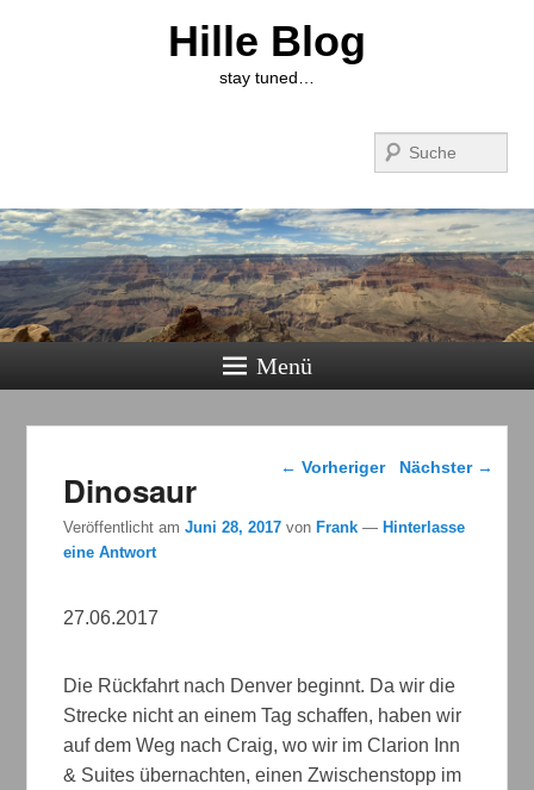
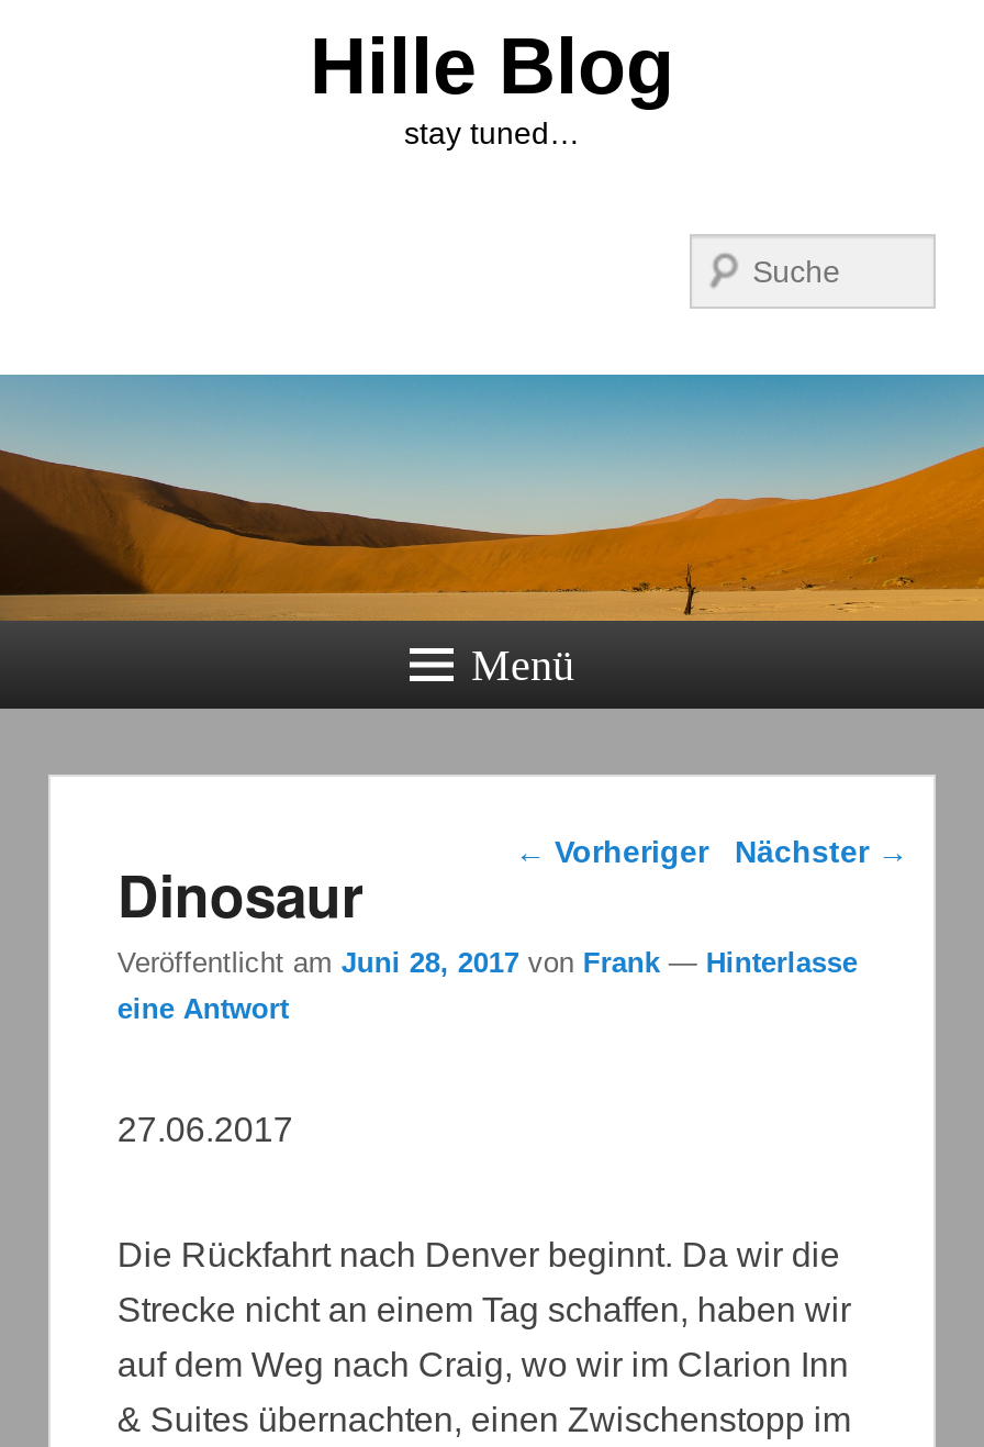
[4,209,530,342] [image] -> [7,372,977,623] [image]

